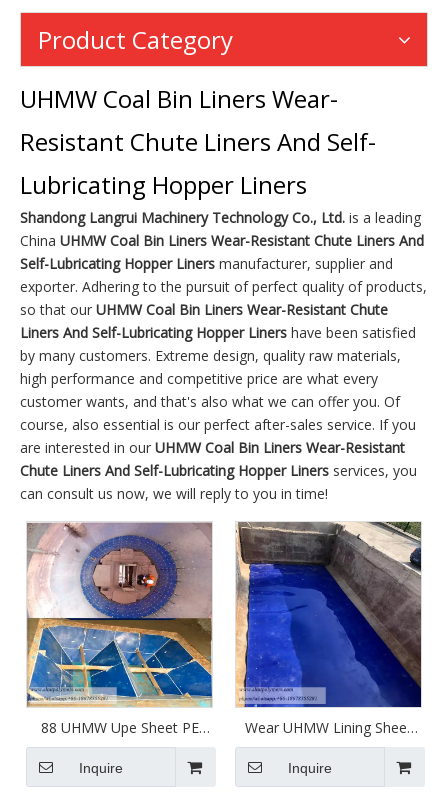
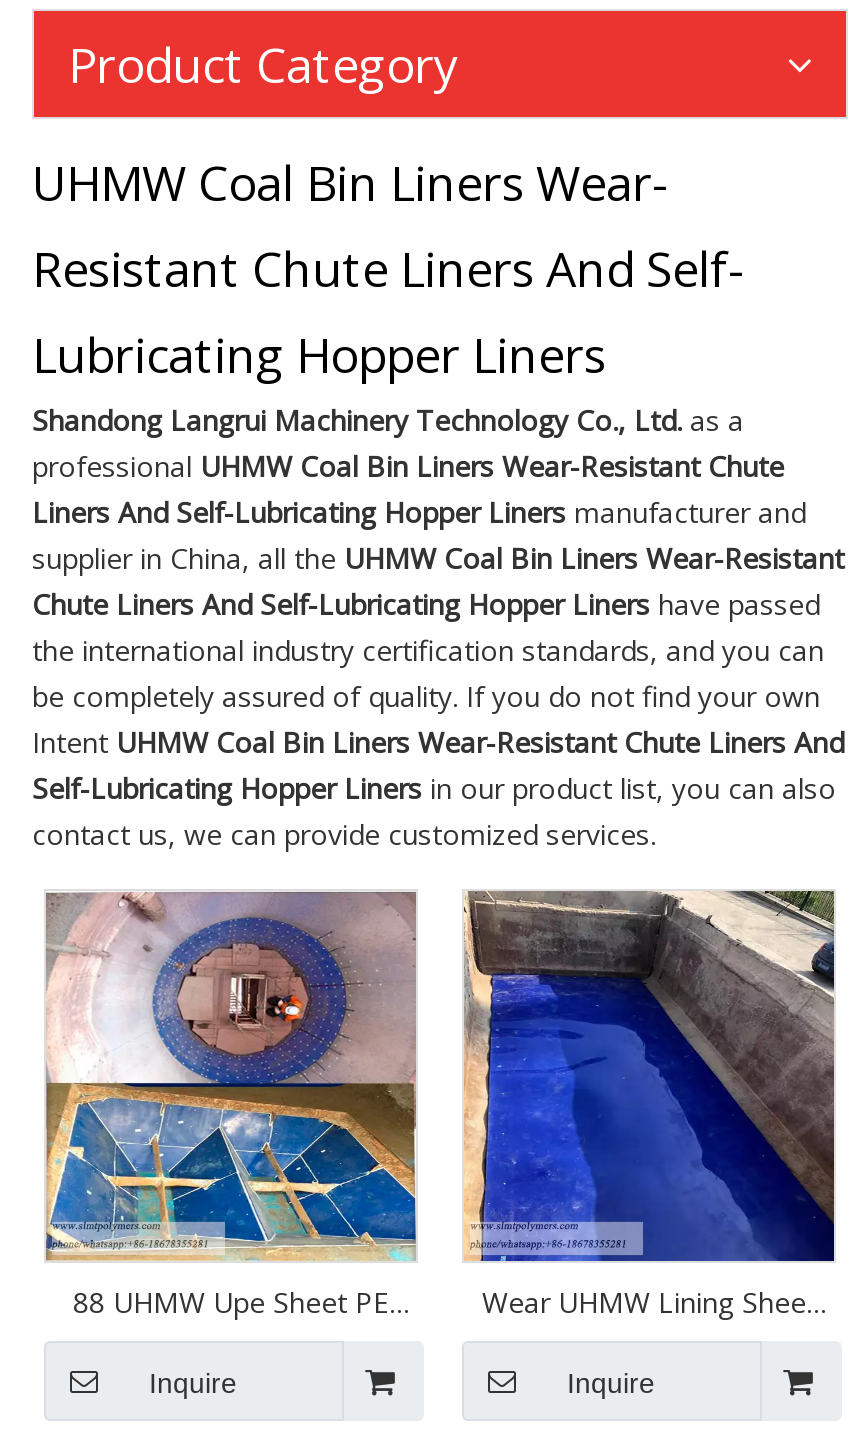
[20,208,427,503] Shandong Langrui Machinery Technology Co., Ltd. is a leading | China UHMW Coal Bin Liners Wear-Resistant Chute Liners And | Self-Lubricating Hopper Liners manufacturer, supplier and | exporter. Adhering to the pursuit of perfect quality of products, | so that our UHMW Coal Bin Liners Wear-Resistant Chute | Liners And Self-Lubricating Hopper Liners have been satisfied | by many customers. Extreme design, quality raw materials, | high performance and competitive price are what every | customer wants, and that's also what we can offer you. Of | course, also essential is our perfect after-sales service. If you | are interested in our UHMW Coal Bin Liners Wear-Resistant | Chute Liners And Self-Lubricating Hopper Liners services, you | can consult us now, we will reply to you in time! -> [32,401,844,853] Shandong Langrui Machinery Technology Co., Ltd. as a | professional UHMW Coal Bin Liners Wear-Resistant Chute | Liners And Self-Lubricating Hopper Liners manufacturer and | supplier in China, all the UHMW Coal Bin Liners Wear-Resistant | Chute Liners And Self-Lubricating Hopper Liners have passed | the international industry certification standards, and you can | be completely assured of quality. If you do not find your own | Intent UHMW Coal Bin Liners Wear-Resistant Chute Liners And | Self-Lubricating Hopper Liners in our product list, you can also | contact us, we can provide customized services.

